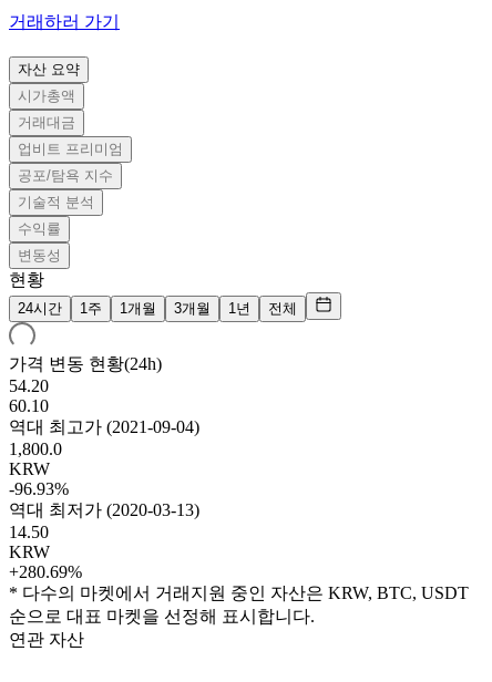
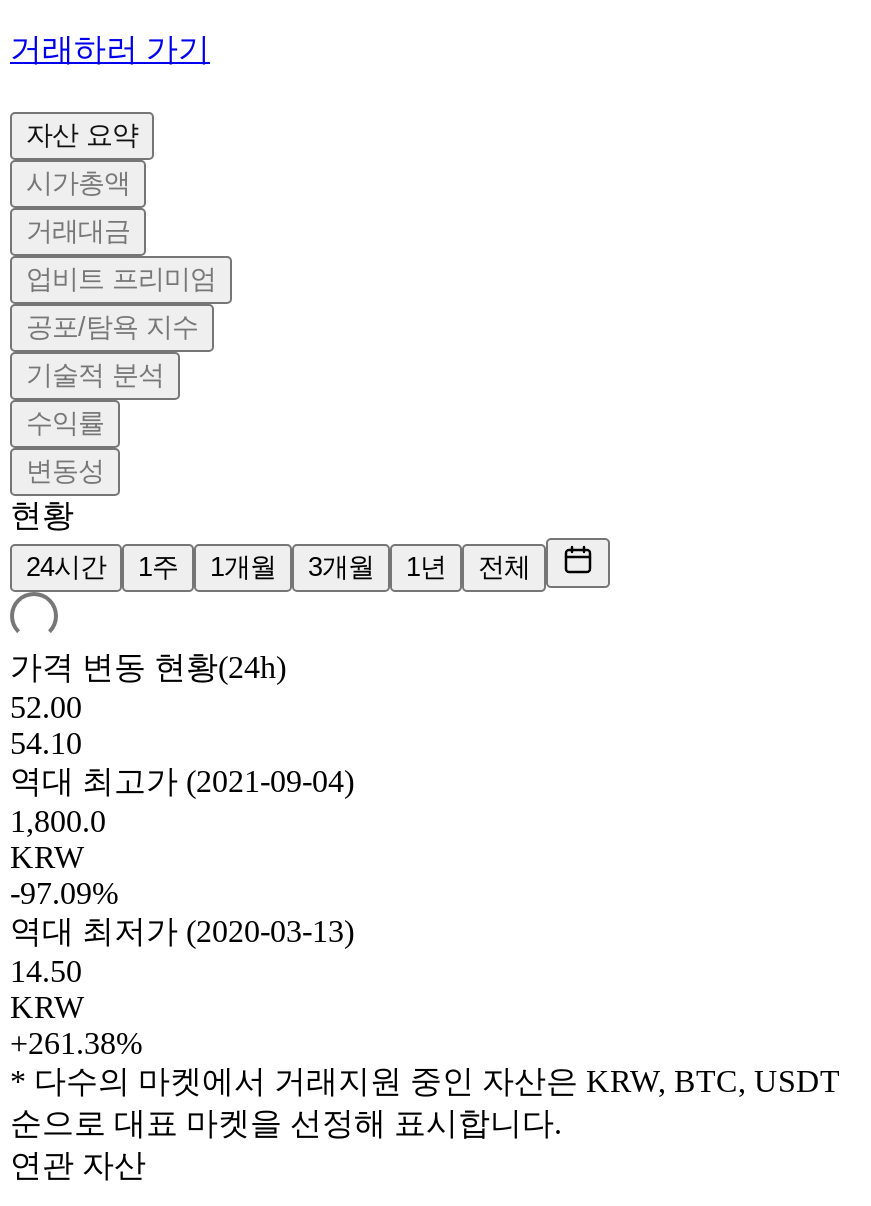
[9,377,49,395] 54.20 -> [10,690,82,724] 52.00
[9,397,49,415] 60.10 -> [10,726,82,760] 54.10
[9,480,69,498] -96.93% -> [10,876,118,910] -97.09%
[9,563,82,581] +280.69% -> [10,1026,142,1060] +261.38%

